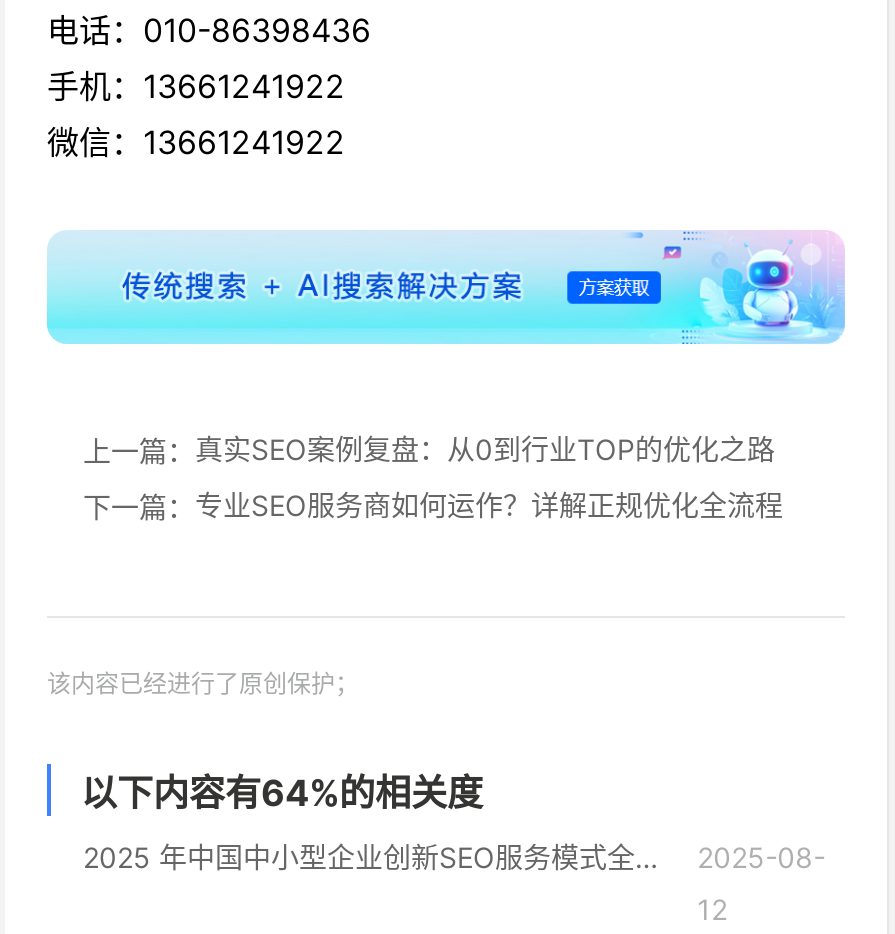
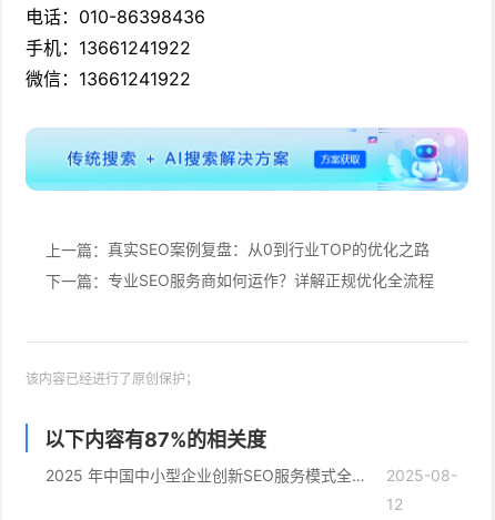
[81,771,483,813] 以下内容有64%的相关度 -> [44,427,266,451] 以下内容有87%的相关度

